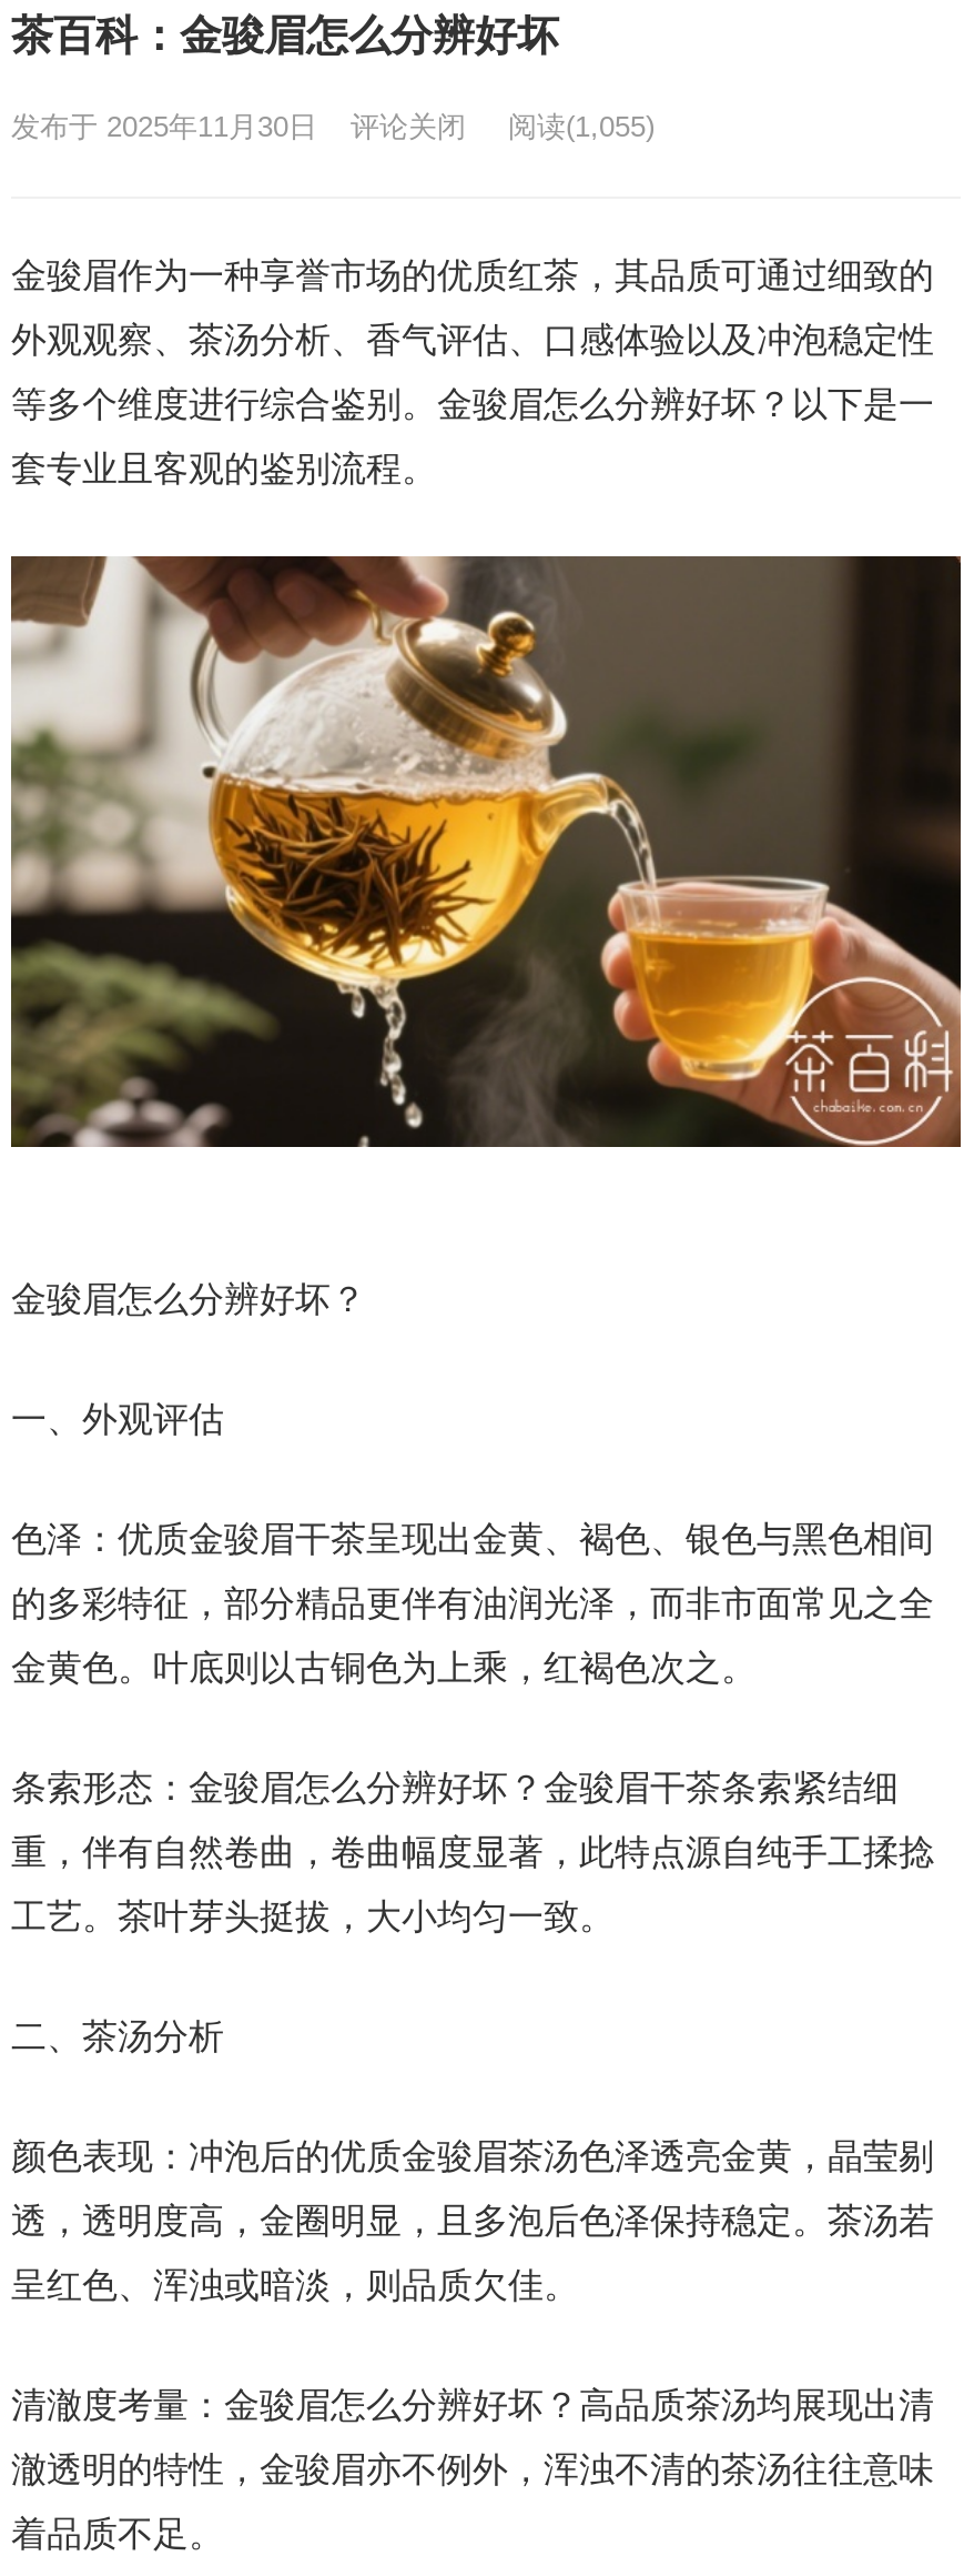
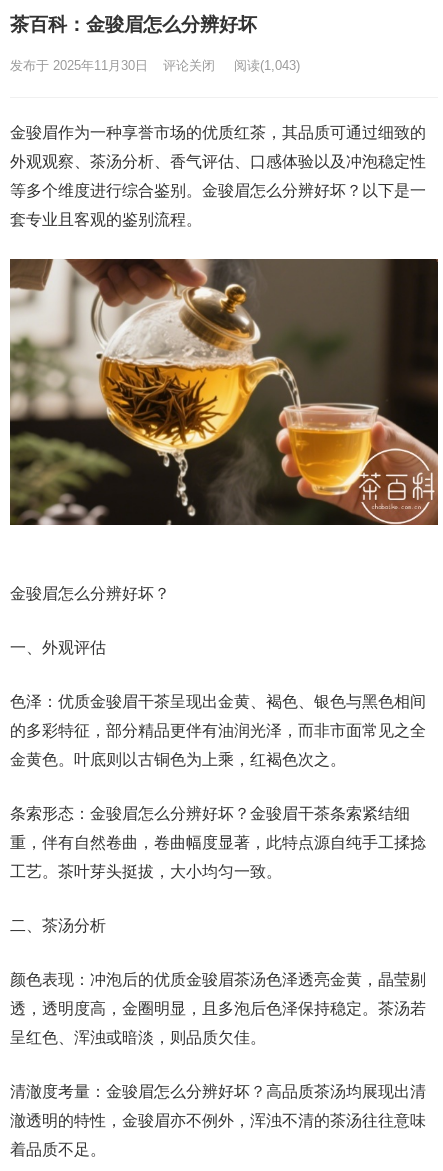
[11,110,655,143] 发布于 2025年11月30日 评论关闭 阅读(1,055) -> [10,58,300,73] 发布于 2025年11月30日 评论关闭 阅读(1,043)

